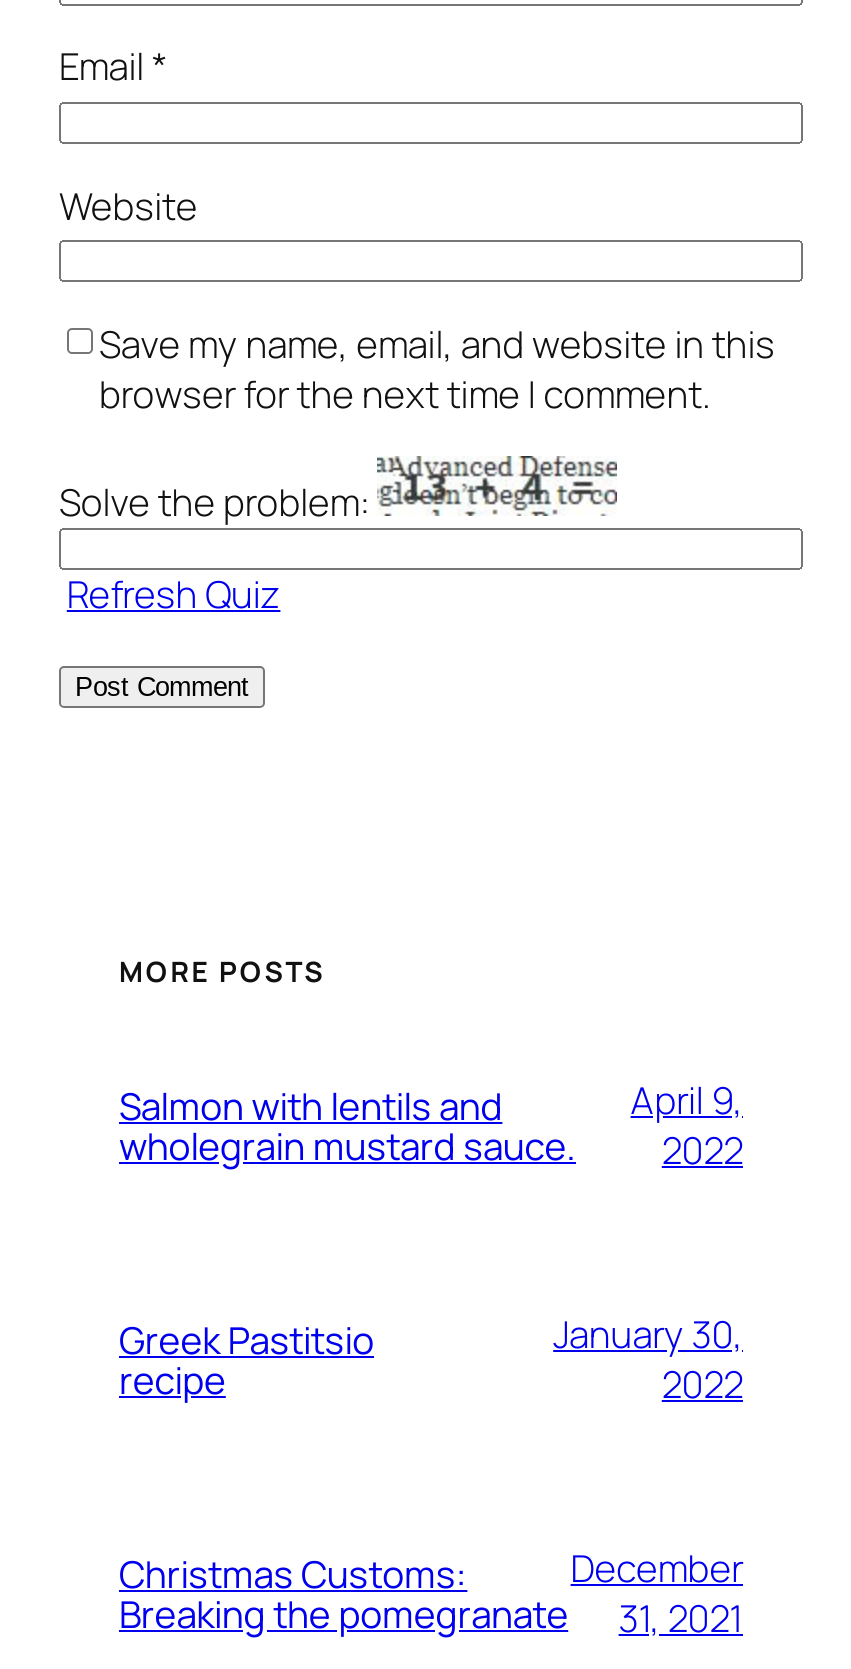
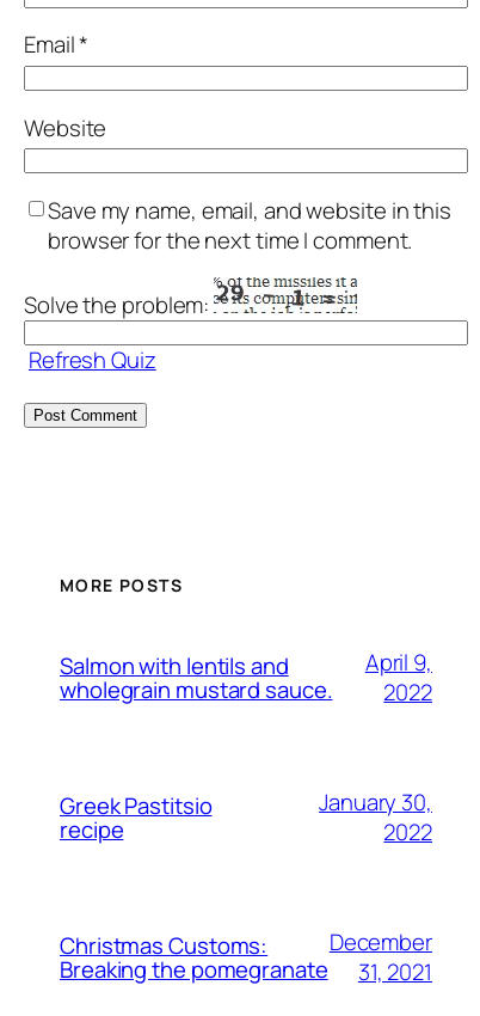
[375,454,617,518] [image] -> [214,276,358,314] [image]

